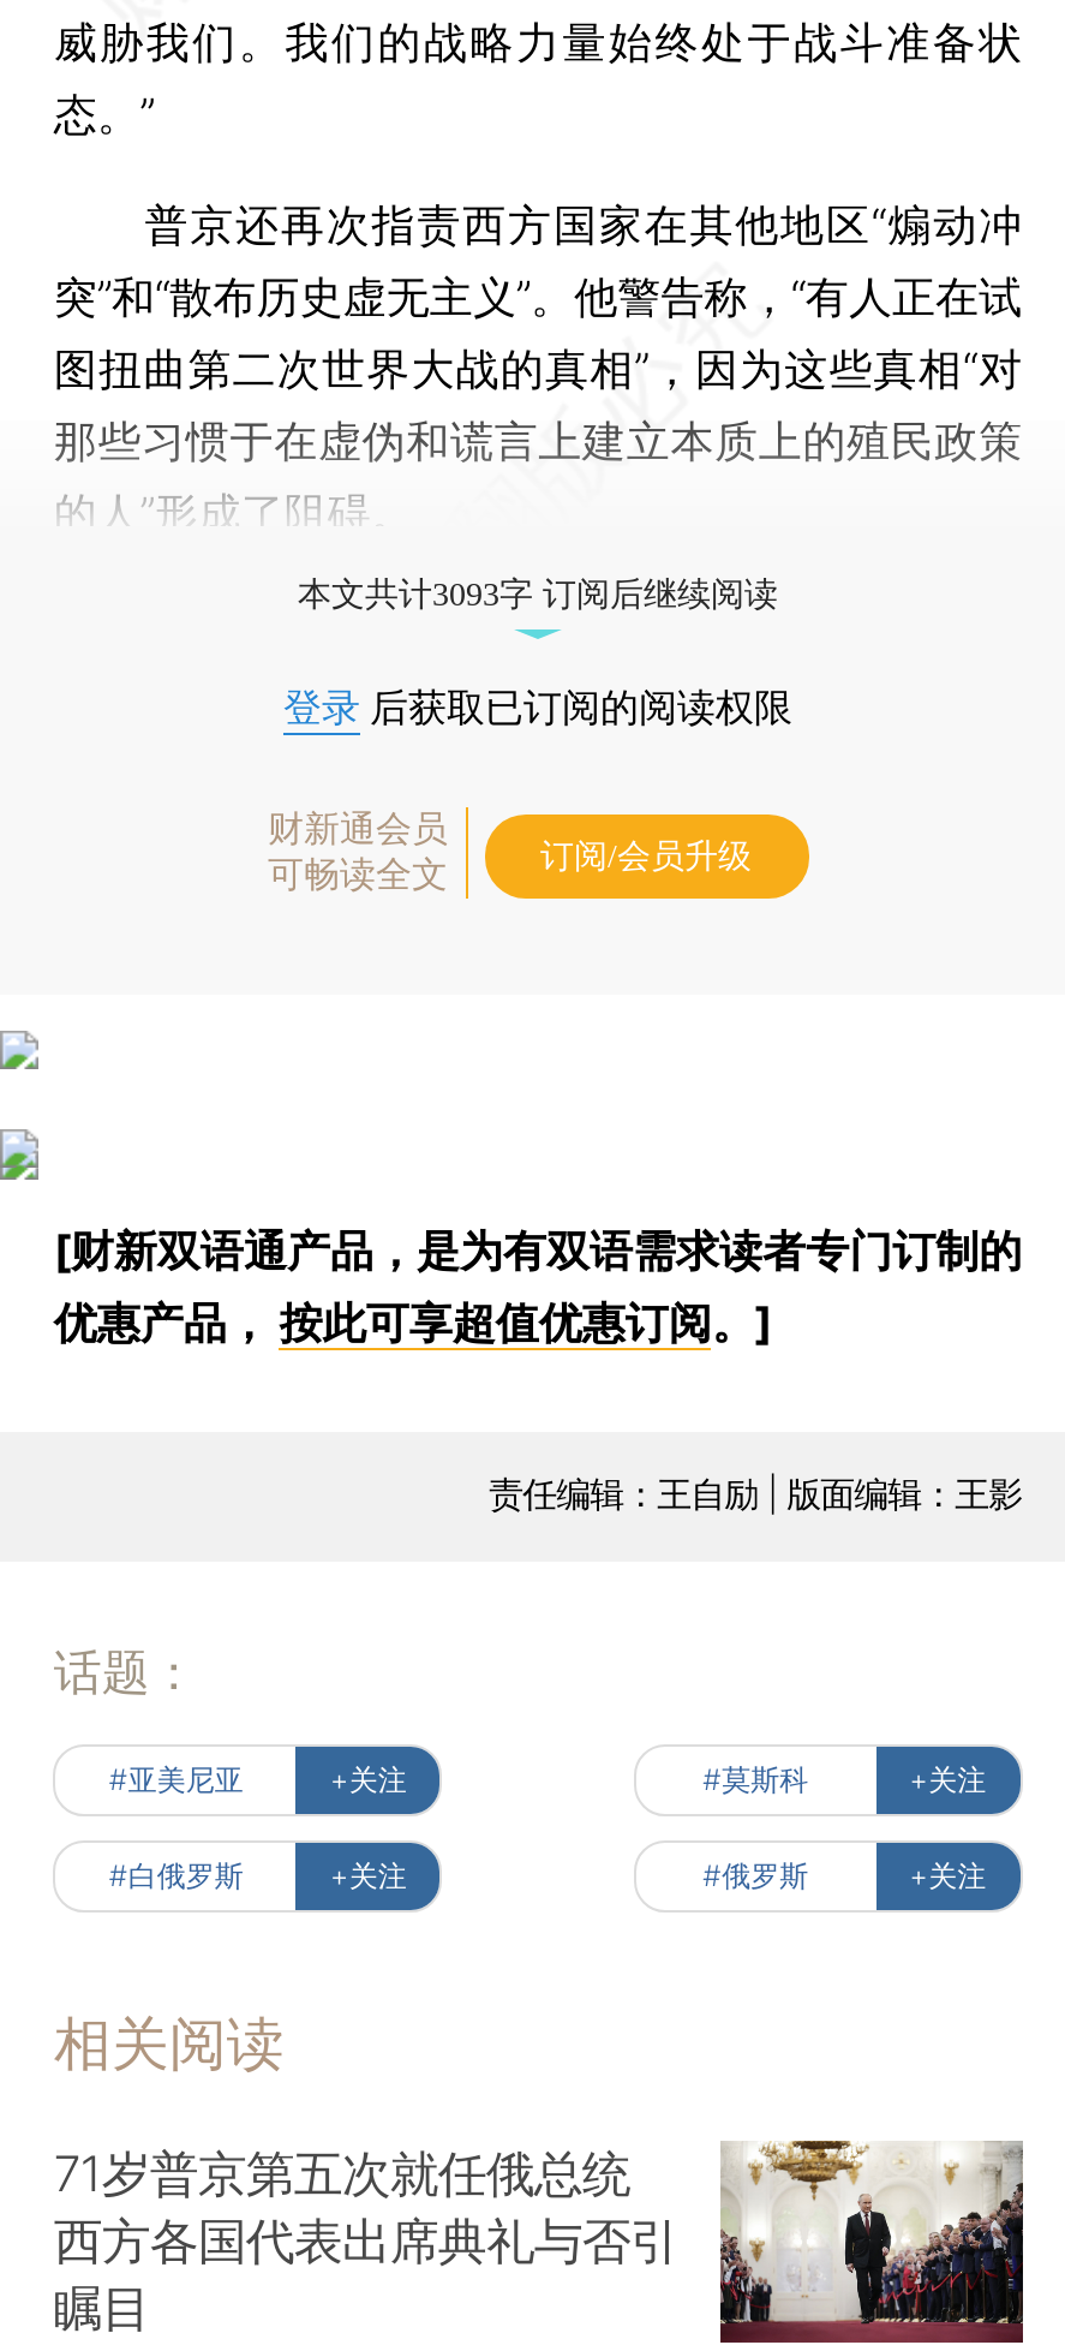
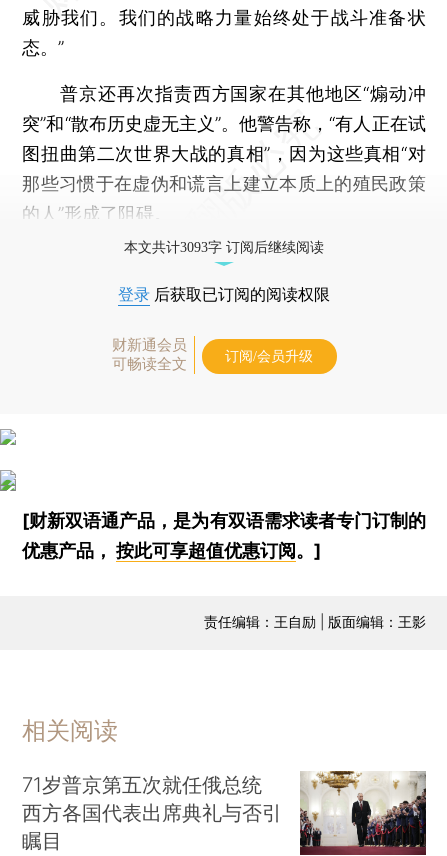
[54,1642,986,1892] 话题： | #亚美尼亚 | +关注 | #莫斯科 | +关注 | #白俄罗斯 | +关注 | #俄罗斯 | +关注 -> none

